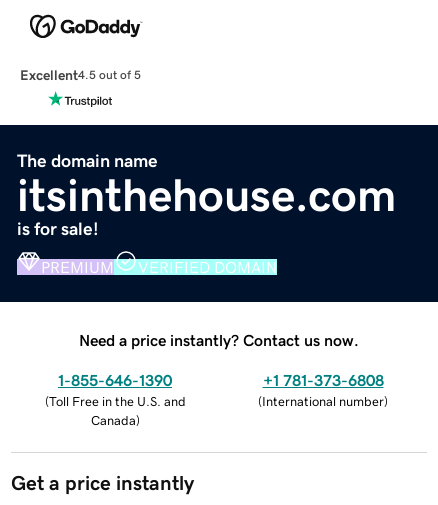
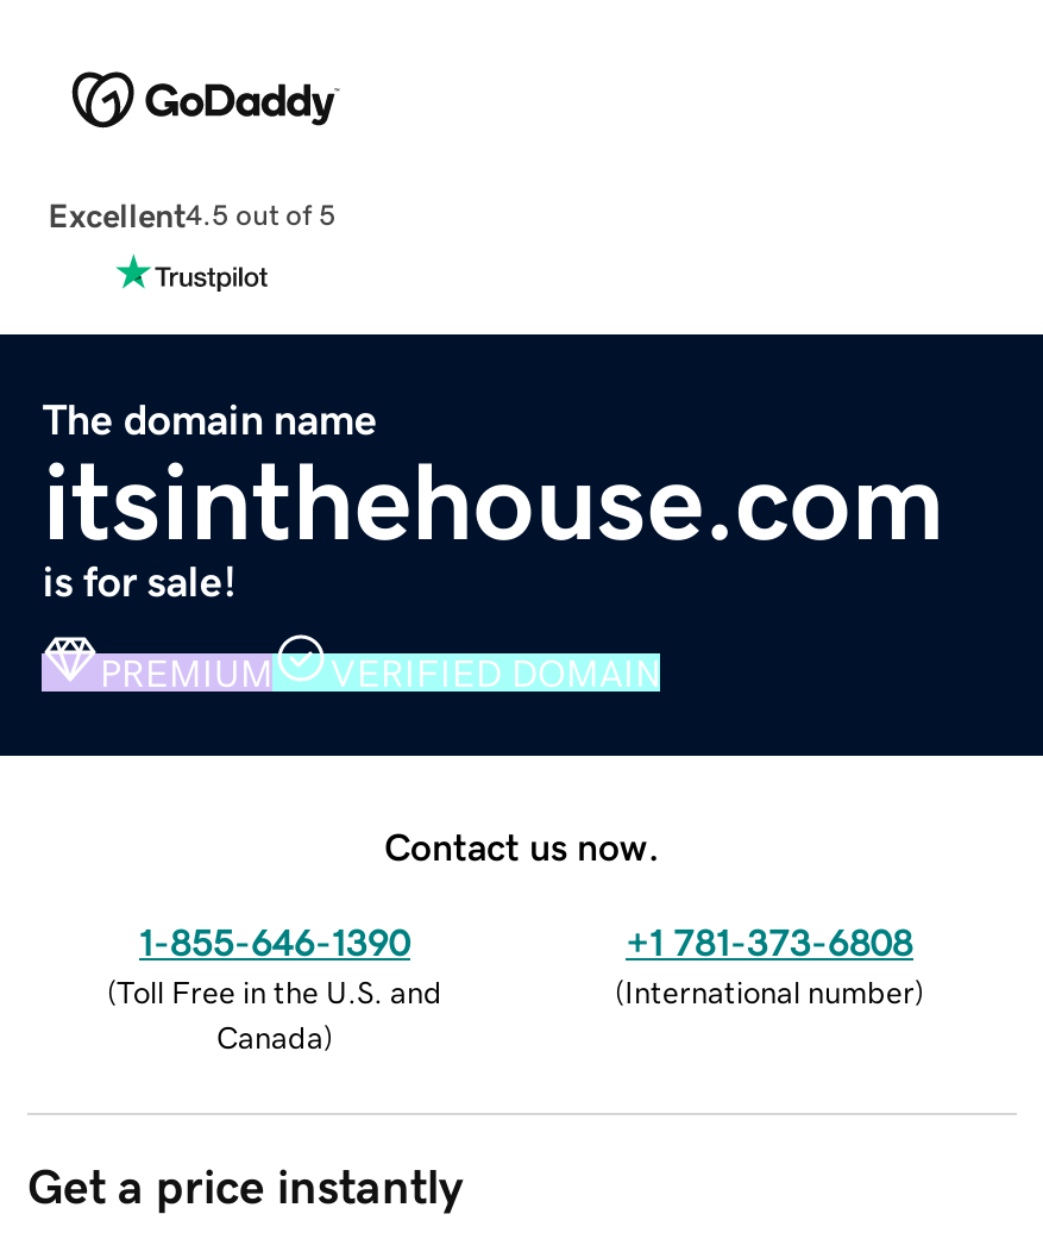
[79,332,359,348] Need a price instantly? Contact us now. -> [384,826,660,864] Contact us now.

